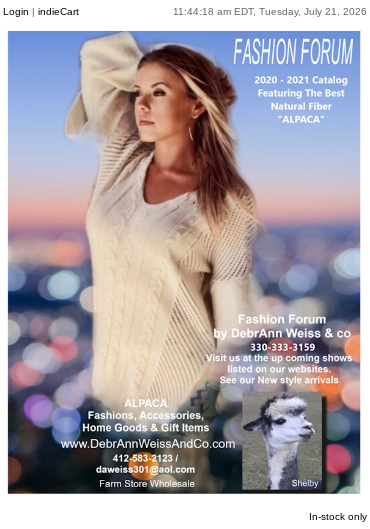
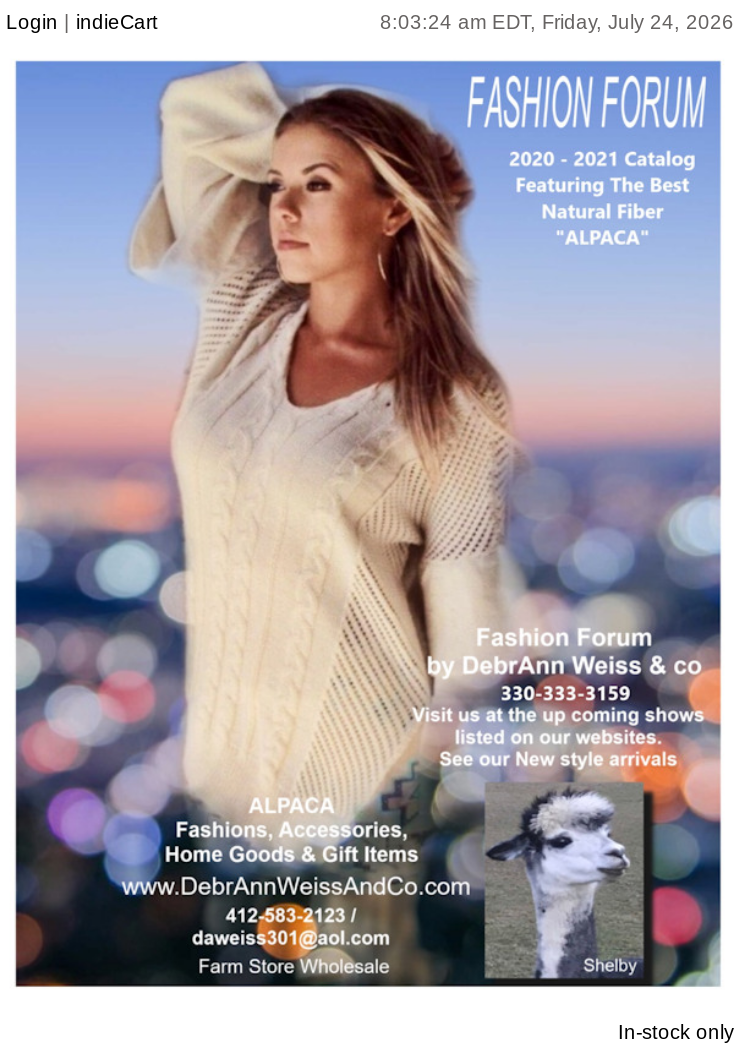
[173,6,367,17] 11:44:18 am EDT, Tuesday, July 21, 2026 -> [380,11,734,33] 8:03:24 am EDT, Friday, July 24, 2026

